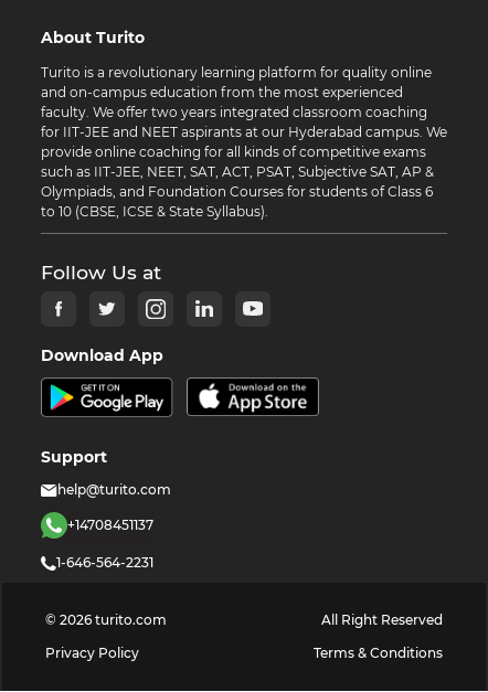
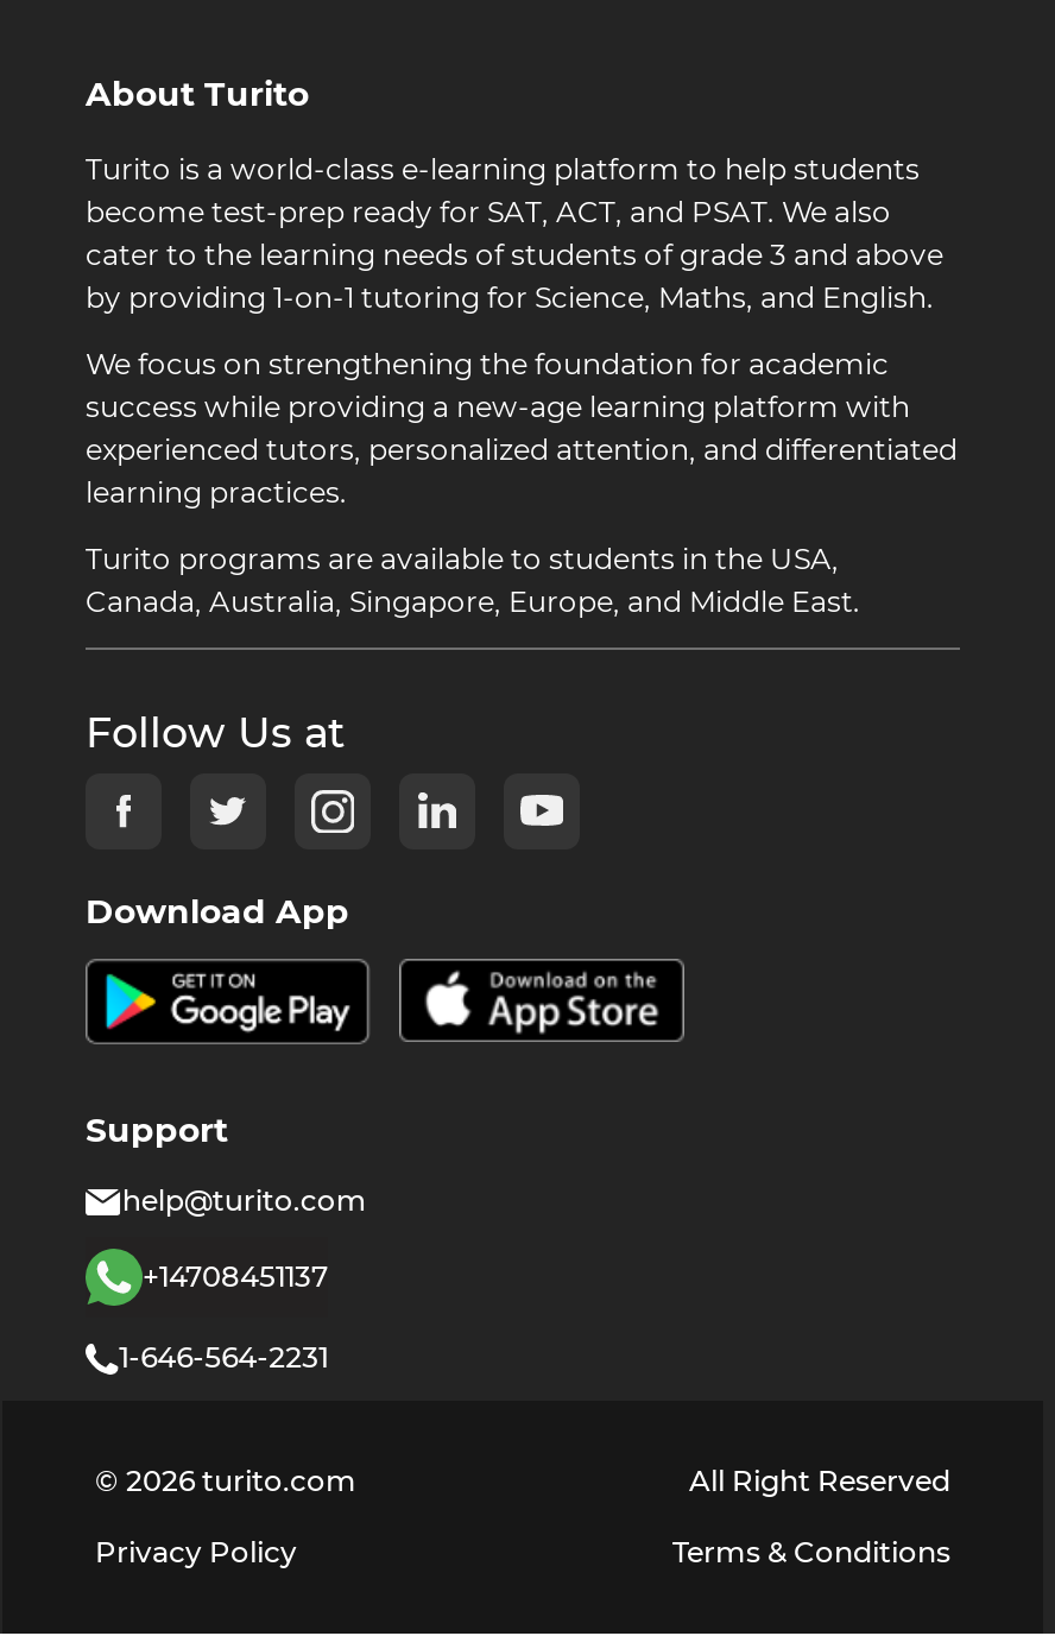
[41,64,447,219] Turito is a revolutionary learning platform for quality online | and on-campus education from the most experienced | faculty. We offer two years integrated classroom coaching | for IIT-JEE and NEET aspirants at our Hyderabad campus. We | provide online coaching for all kinds of competitive exams | such as IIT-JEE, NEET, SAT, ACT, PSAT, Subjective SAT, AP & | Olympiads, and Foundation Courses for students of Class 6 | to 10 (CBSE, ICSE & State Syllabus). -> [86,150,958,618] Turito is a world-class e-learning platform to help students | become test-prep ready for SAT, ACT, and PSAT. We also | cater to the learning needs of students of grade 3 and above | by providing 1-on-1 tutoring for Science, Maths, and English. | We focus on strengthening the foundation for academic | success while providing a new-age learning platform with | experienced tutors, personalized attention, and differentiated | learning practices. | Turito programs are available to students in the USA, | Canada, Australia, Singapore, Europe, and Middle East.

